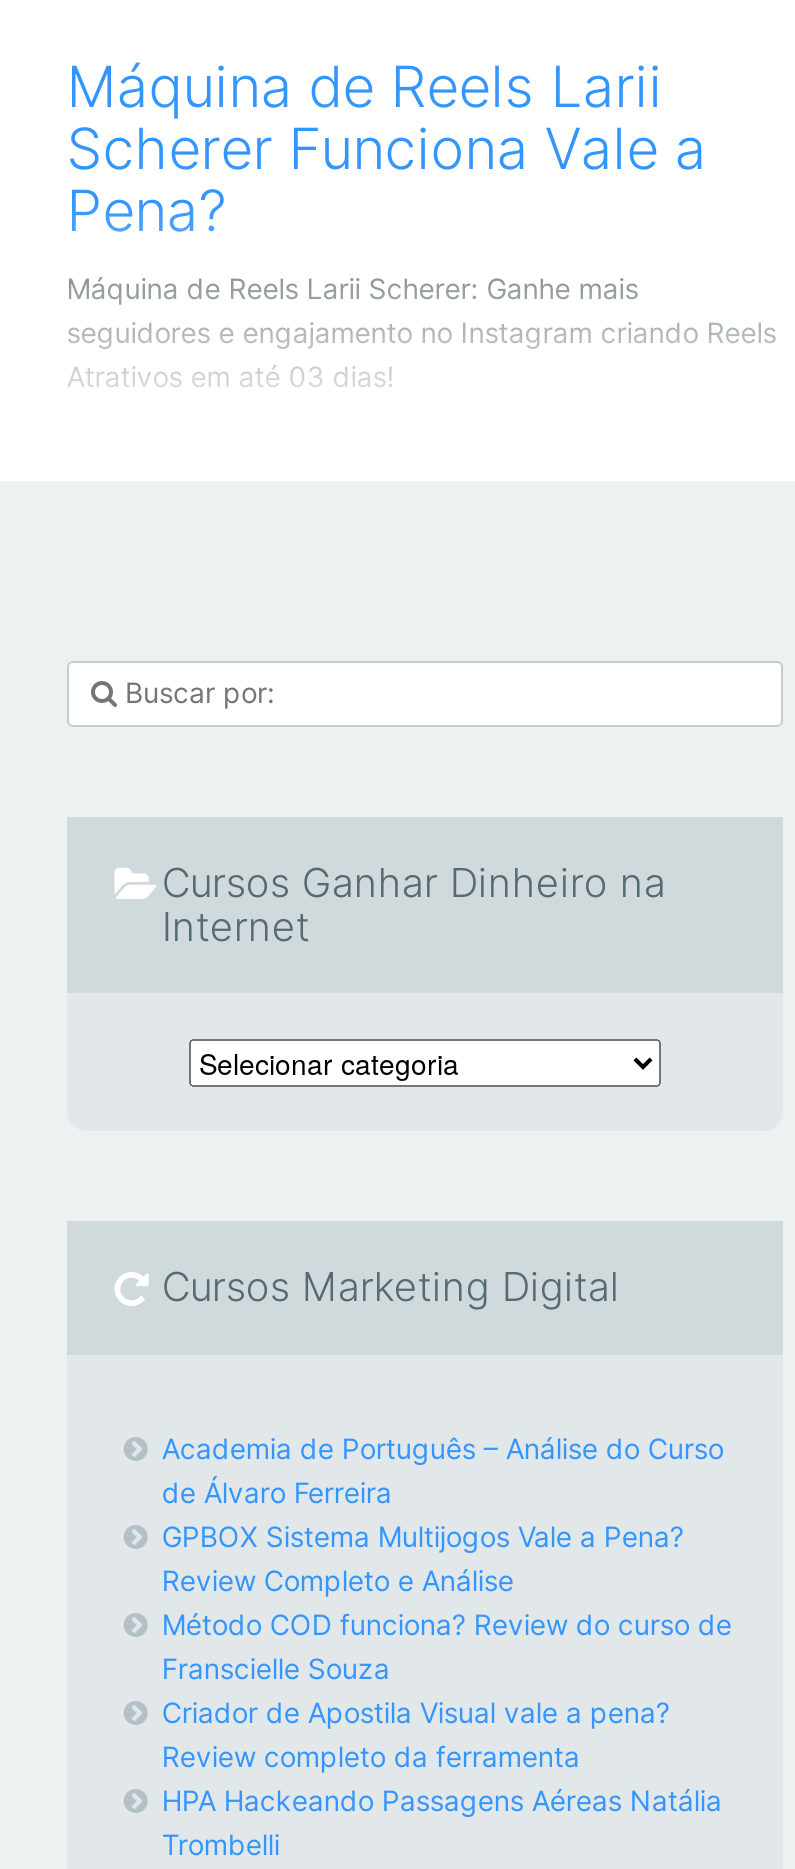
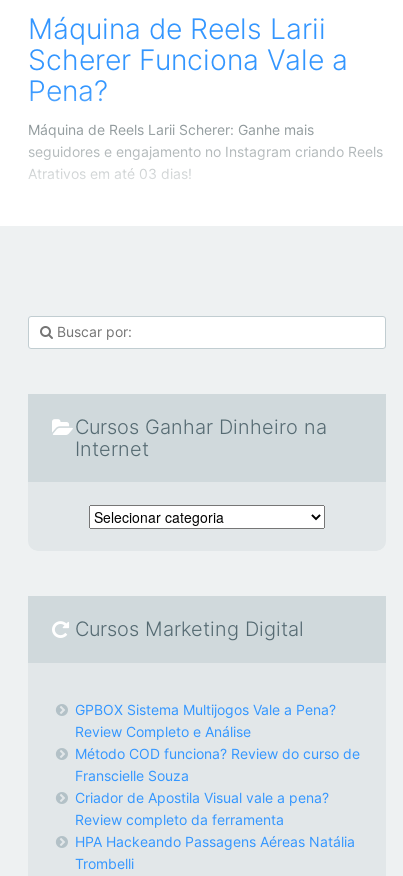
[162,1431,724,1509] Academia de Português – Análise do Curso | de Álvaro Ferreira -> none

